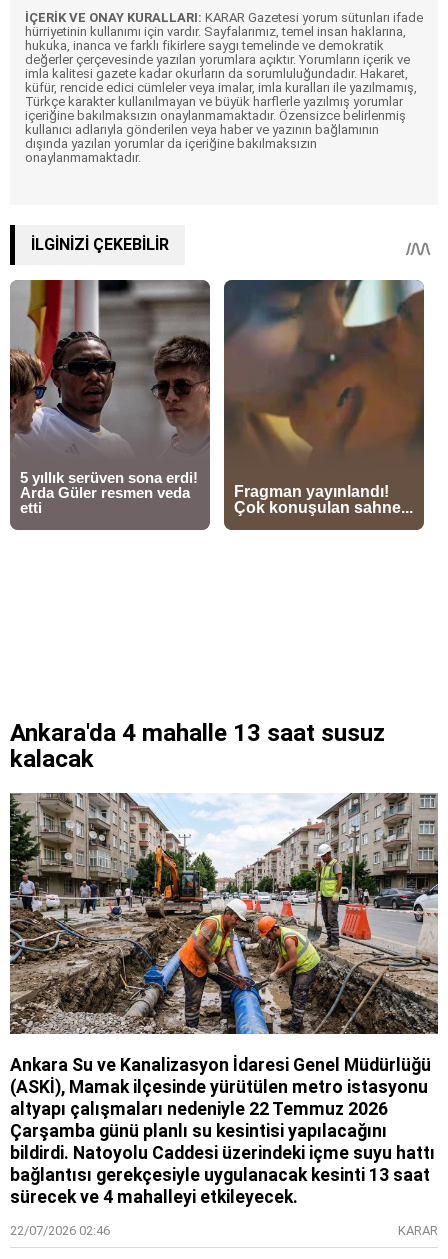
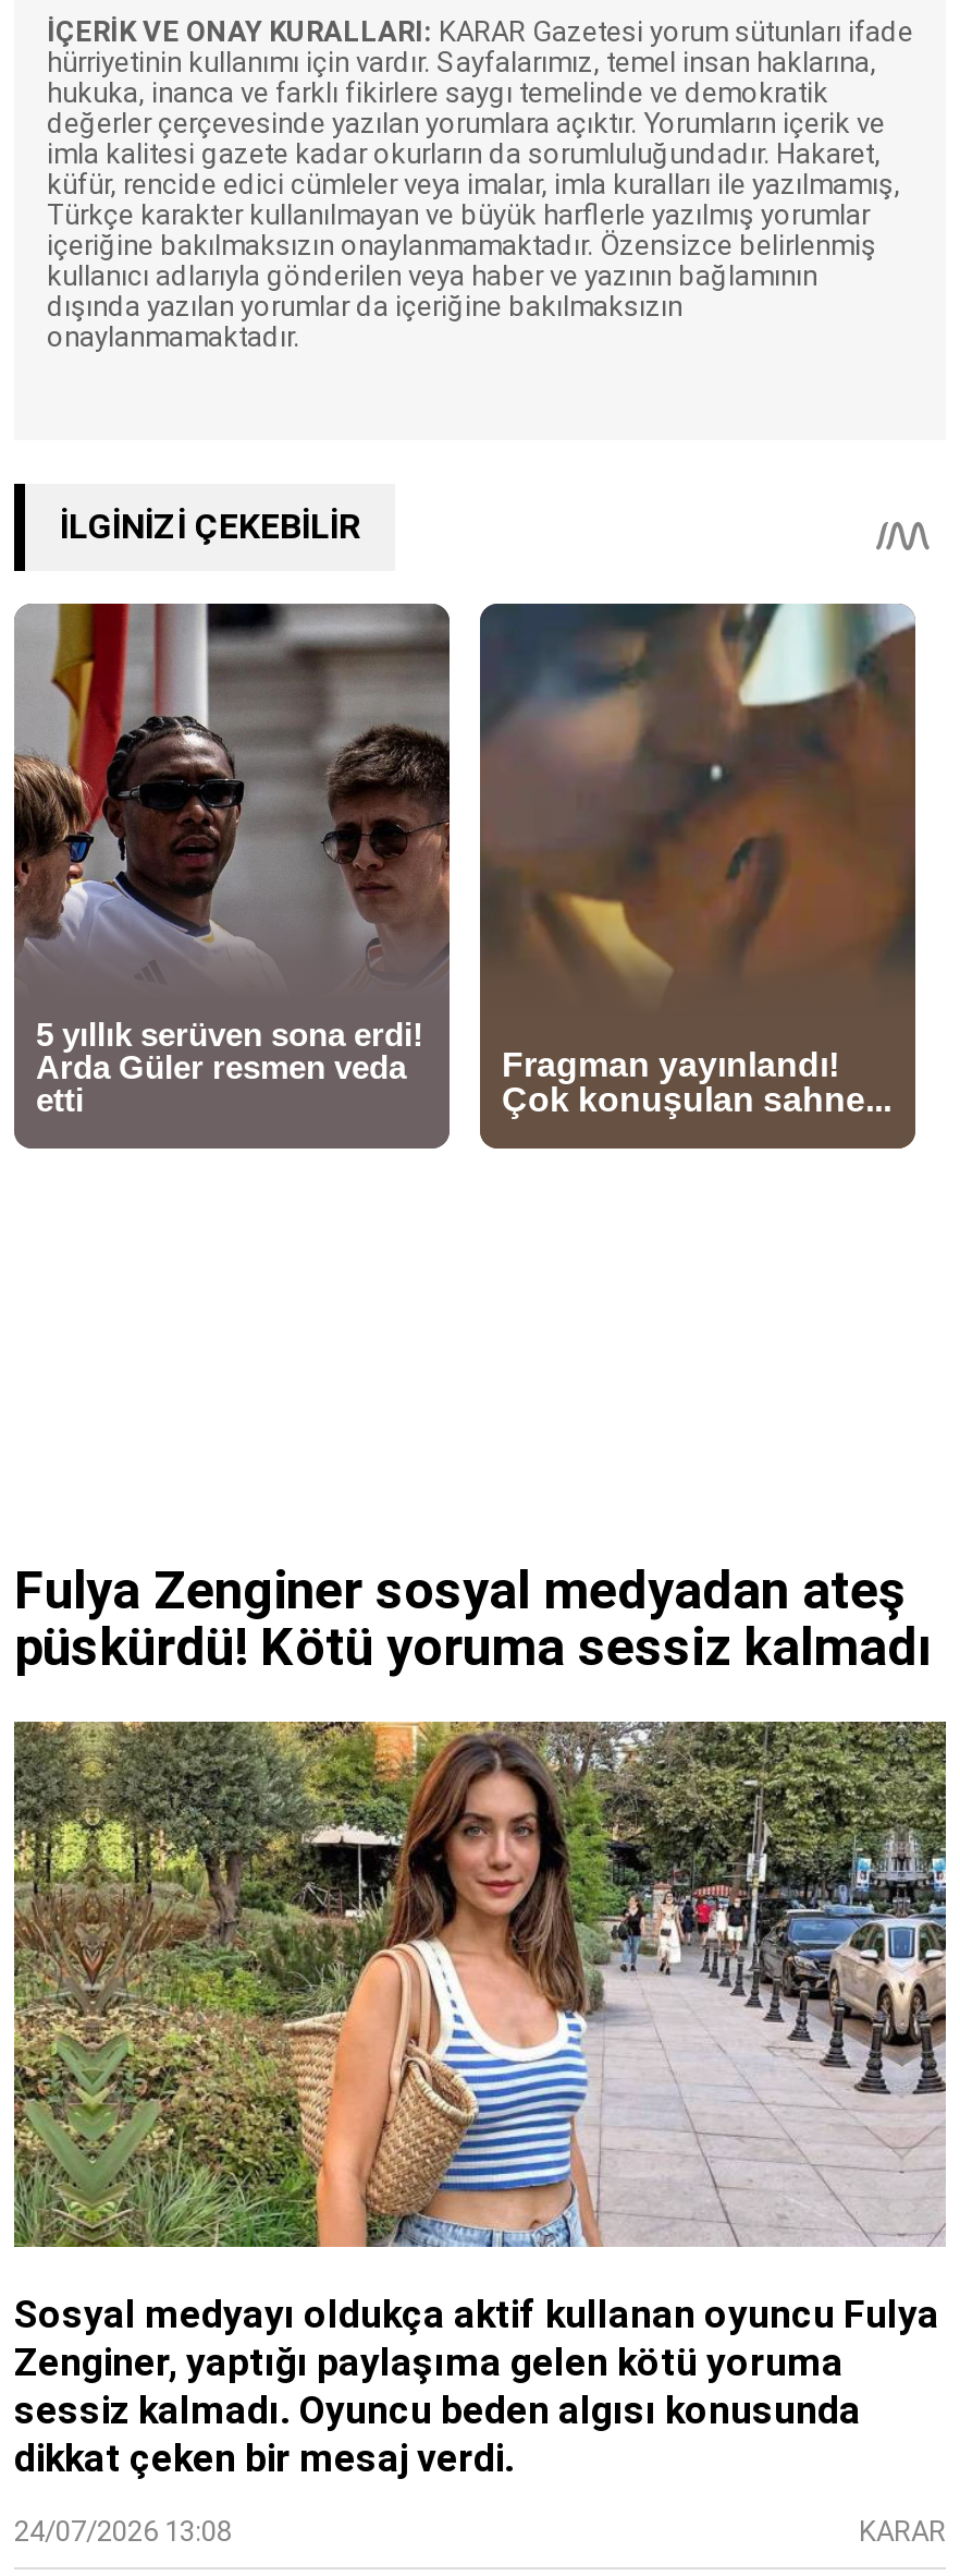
[10,719,385,773] Ankara'da 4 mahalle 13 saat susuz | kalacak -> [14,1561,933,1679] Fulya Zenginer sosyal medyadan ateş | püskürdü! Kötü yoruma sessiz kalmadı
[9,846,438,1035] [image] -> [12,1718,946,2133] [image]
[10,1054,435,1206] Ankara Su ve Kanalizasyon İdaresi Genel Müdürlüğü | (ASKİ), Mamak ilçesinde yürütülen metro istasyonu | altyapı çalışmaları nedeniyle 22 Temmuz 2026 | Çarşamba günü planlı su kesintisi yapılacağını | bildirdi. Natoyolu Caddesi üzerindeki içme suyu hattı | bağlantısı gerekçesiyle uygulanacak kesinti 13 saat | sürecek ve 4 mahalleyi etkileyecek. -> [14,2293,939,2480] Sosyal medyayı oldukça aktif kullanan oyuncu Fulya | Zenginer, yaptığı paylaşıma gelen kötü yoruma | sessiz kalmadı. Oyuncu beden algısı konusunda | dikkat çeken bir mesaj verdi.
[10,1222,110,1237] 22/07/2026 02:46 -> [14,2515,232,2548] 24/07/2026 13:08

